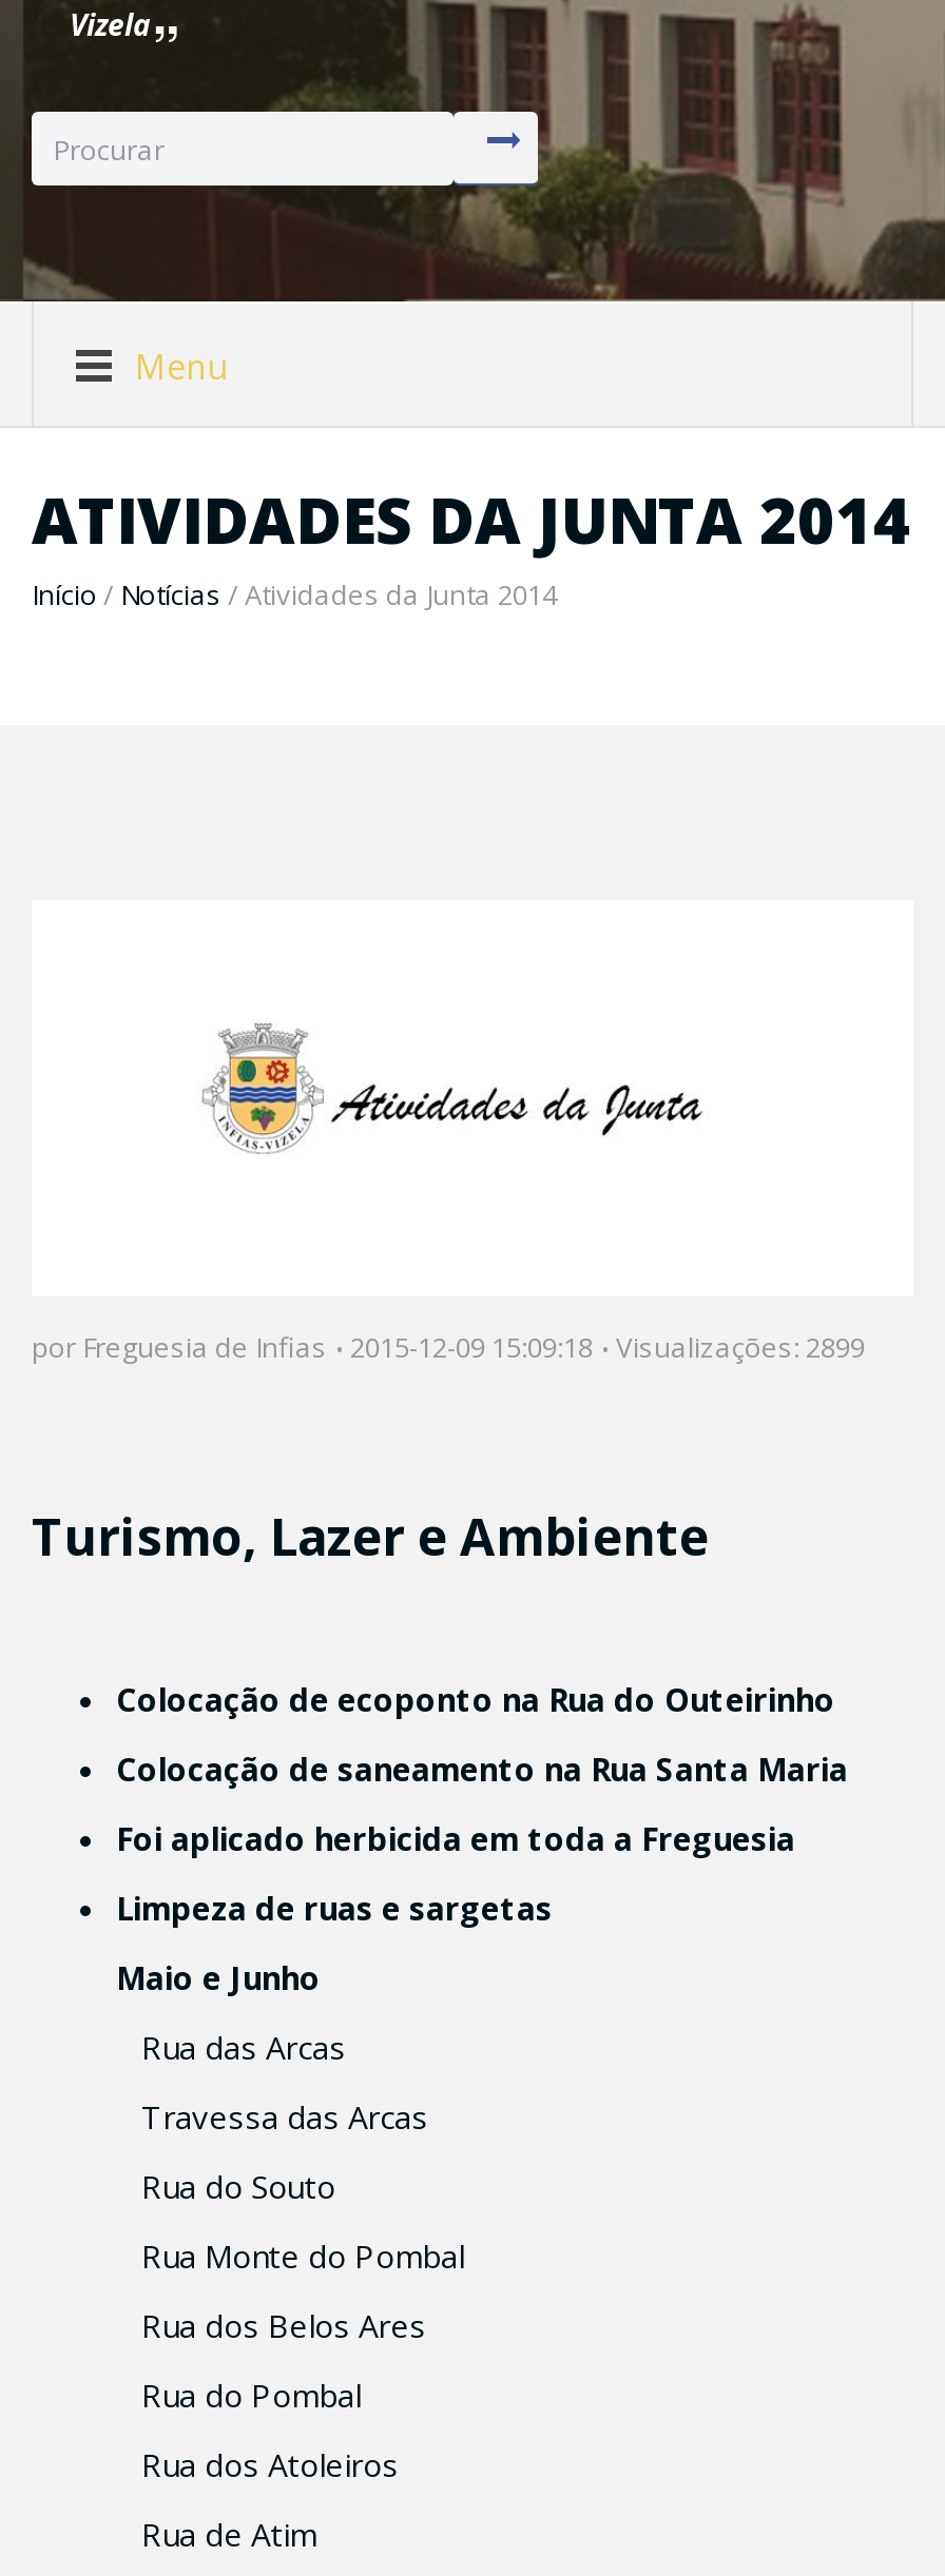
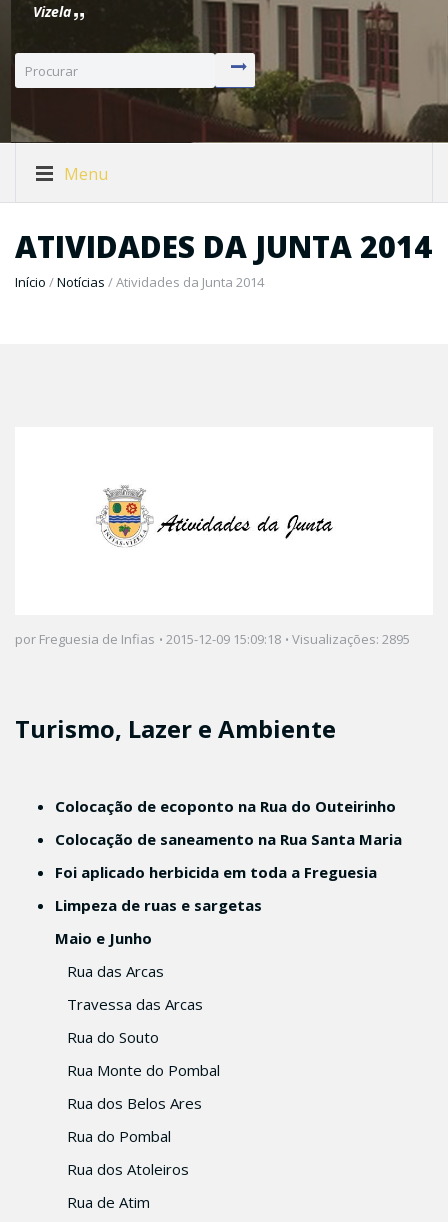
[616,1329,865,1367] Visualizações: 2899 -> [292,630,410,648] Visualizações: 2895

